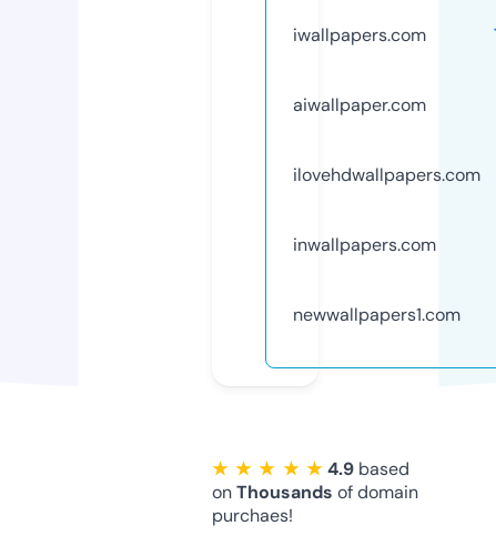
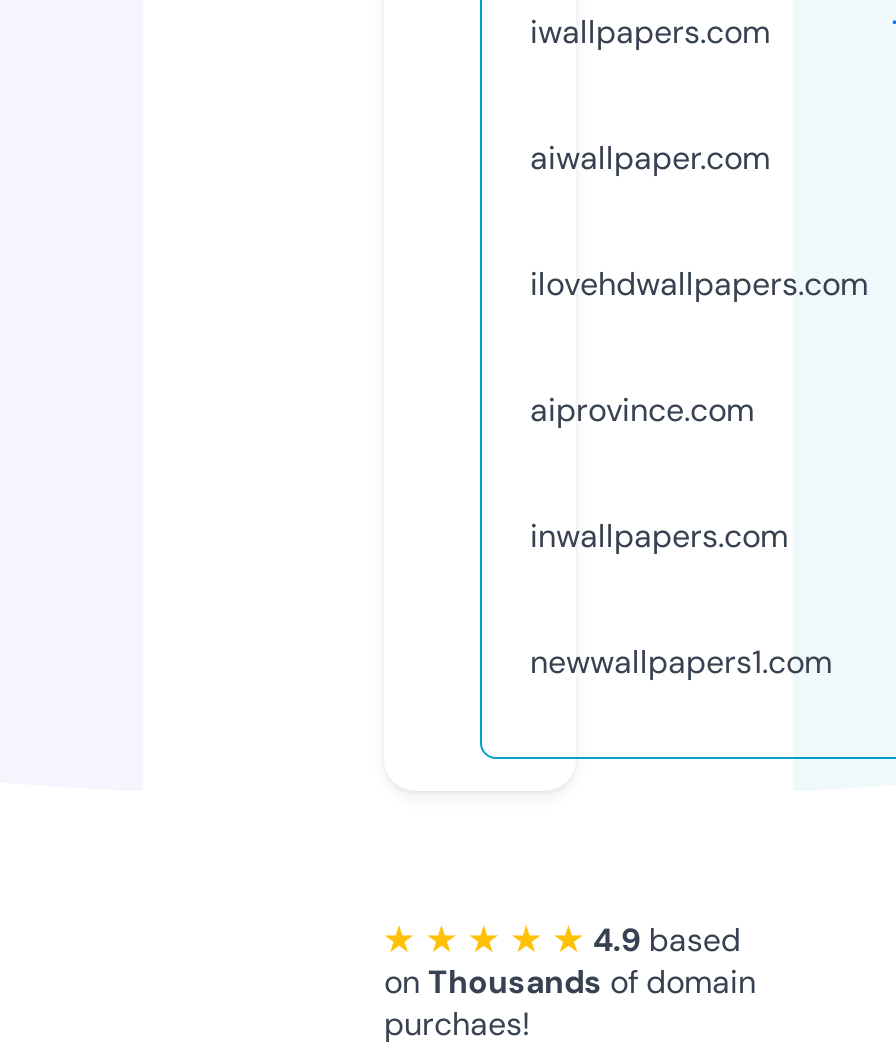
none -> [530,389,754,431] aiprovince.com

